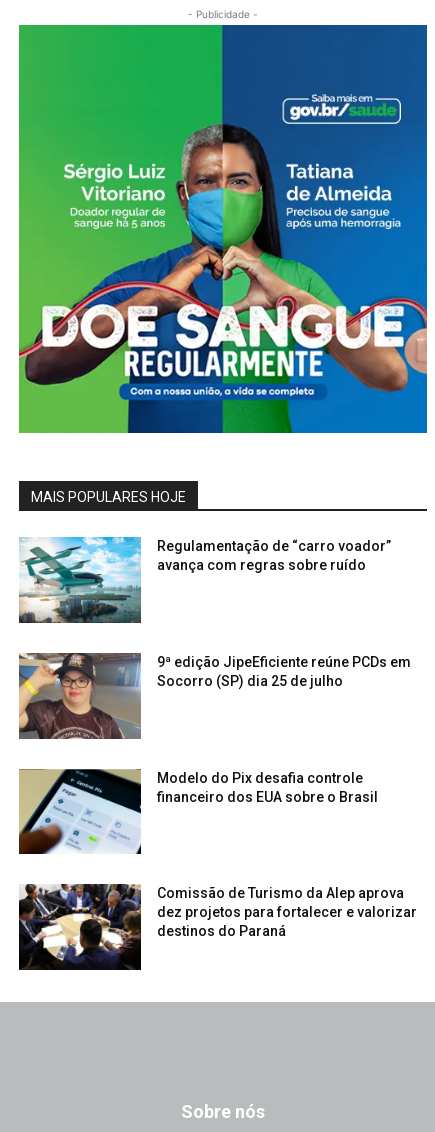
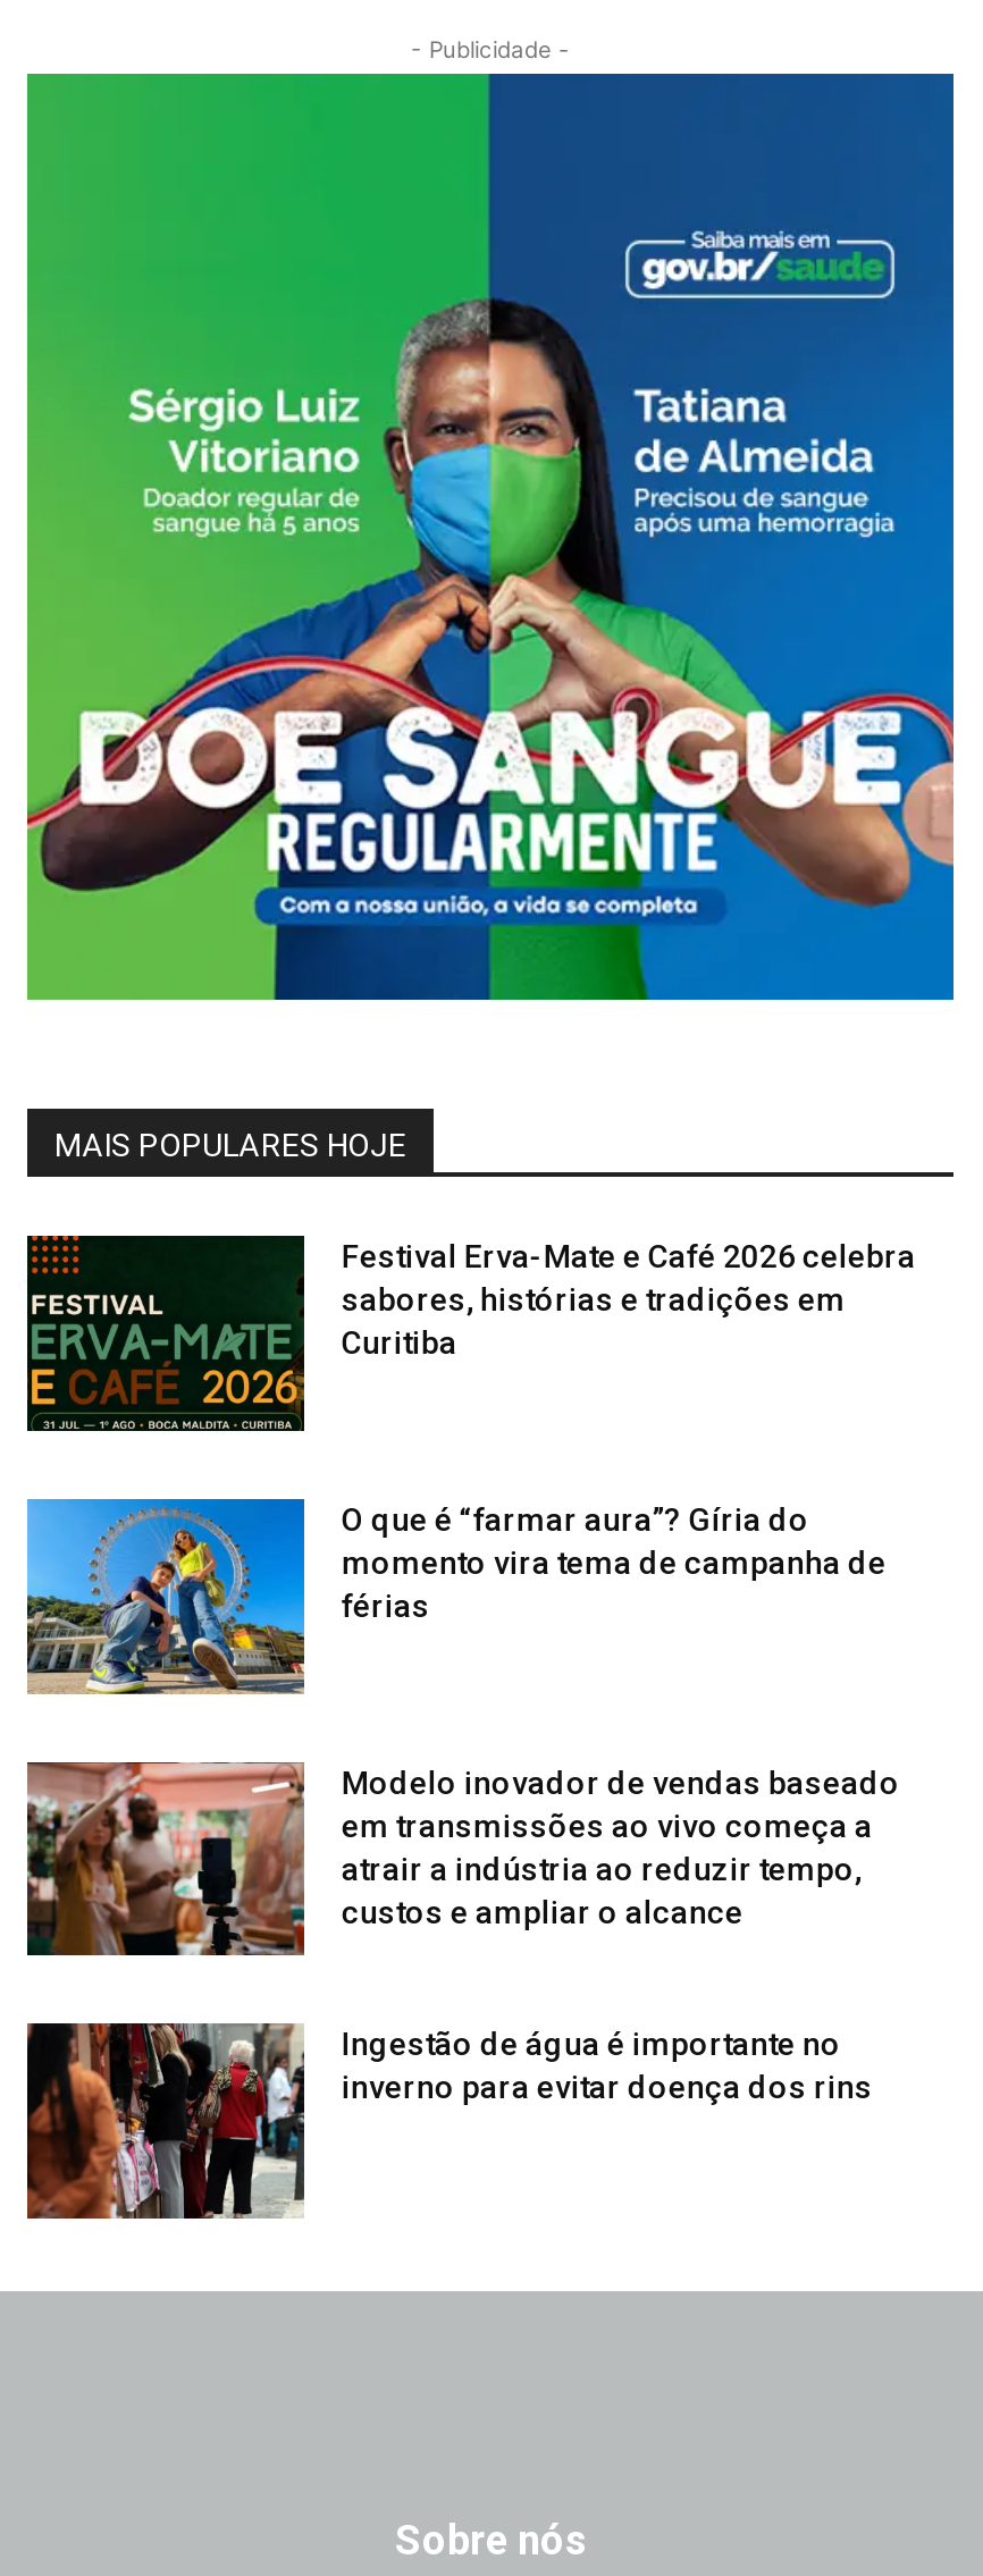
[18,536,391,624] [image] | Regulamentação de “carro voador” | avança com regras sobre ruído -> [25,1234,916,1433] [image] | Festival Erva-Mate e Café 2026 celebra | sabores, histórias e tradições em | Curitiba
[18,652,411,740] [image] | 9ª edição JipeEficiente reúne PCDs em | Socorro (SP) dia 25 de julho -> [25,1497,886,1694] [image] | O que é “farmar aura”? Gíria do | momento vira tema de campanha de | férias
[18,768,378,855] [image] | Modelo do Pix desafia controle | financeiro dos EUA sobre o Brasil -> [27,1760,900,1958] [image] | Modelo inovador de vendas baseado | em transmissões ao vivo começa a | atrair a indústria ao reduzir tempo, | custos e ampliar o alcance
[18,883,417,971] [image] | Comissão de Turismo da Alep aprova | dez projetos para fortalecer e valorizar | destinos do Paraná -> [25,2021,873,2221] [image] | Ingestão de água é importante no | inverno para evitar doença dos rins

